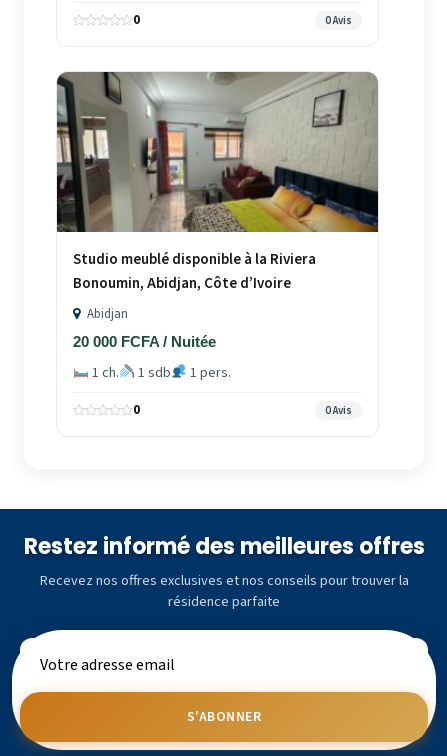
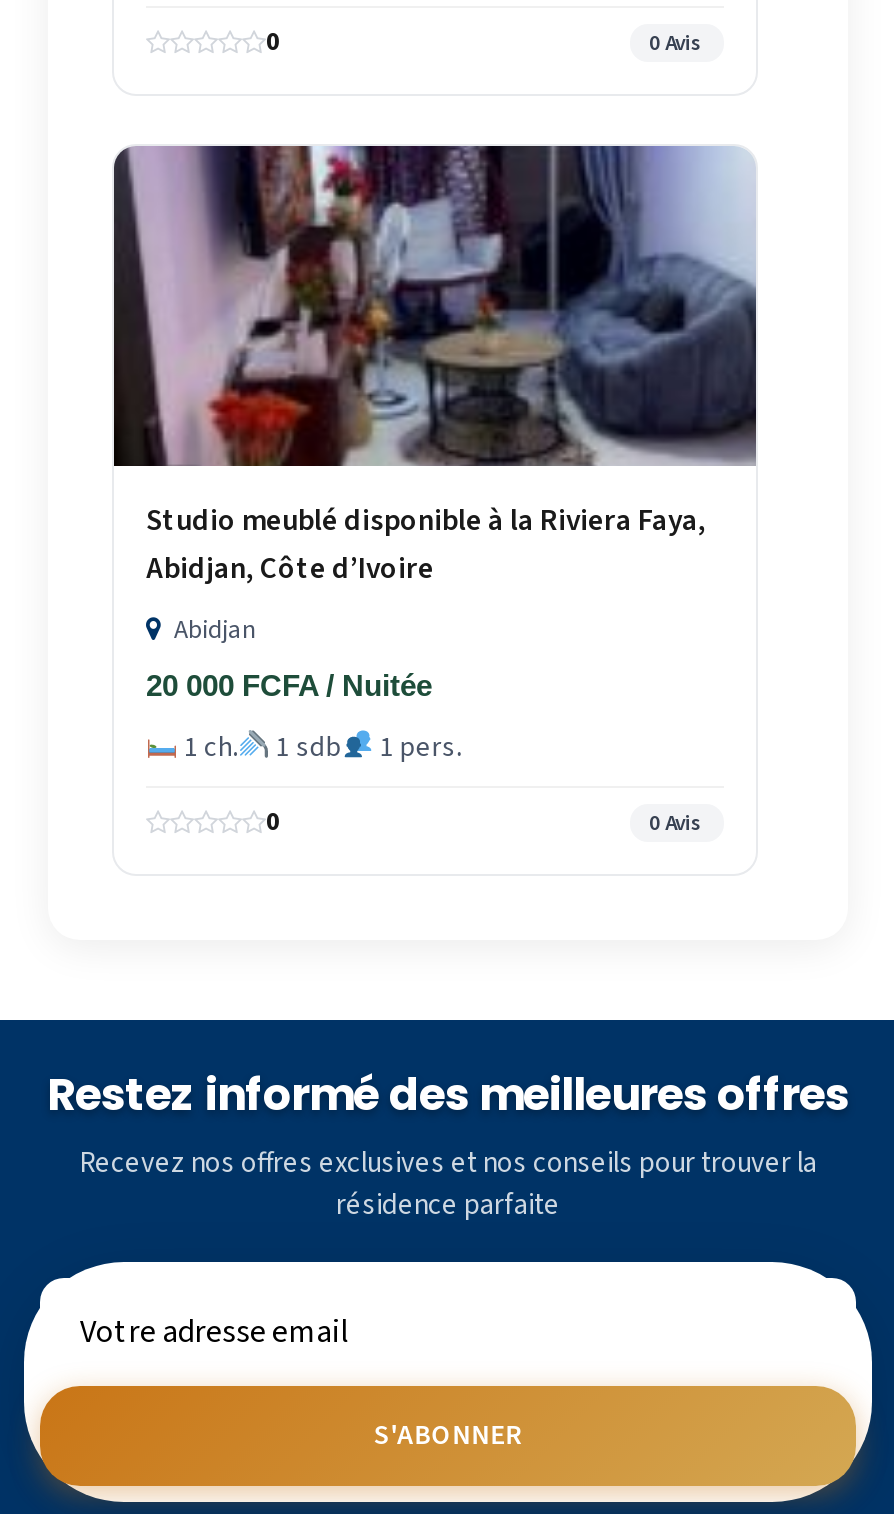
[56,71,378,294] [image] | Studio meublé disponible à la Riviera | Bonoumin, Abidjan, Côte d’Ivoire -> [112,144,756,590] [image] | Studio meublé disponible à la Riviera Faya, | Abidjan, Côte d’Ivoire

